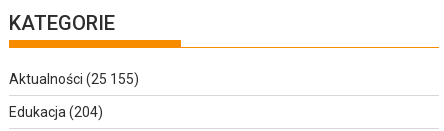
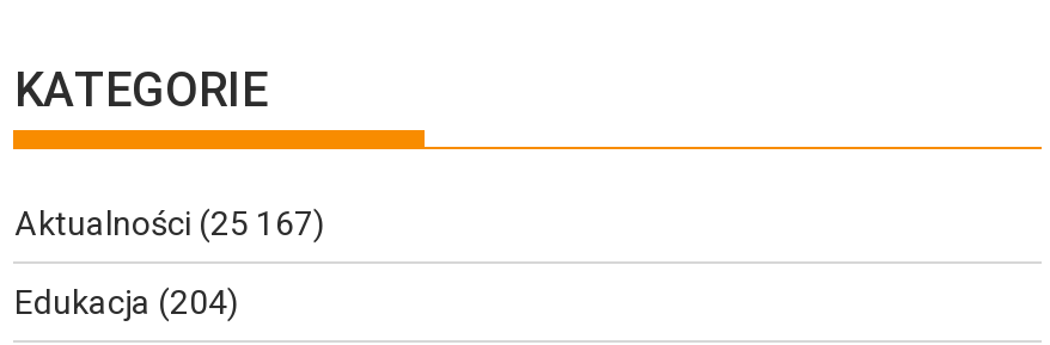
[9,71,139,87] Aktualności (25 155) -> [14,204,325,242] Aktualności (25 167)

